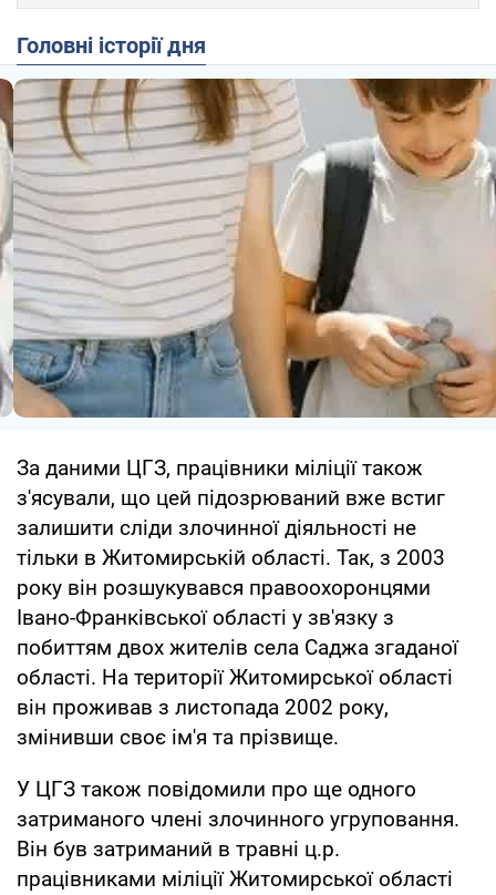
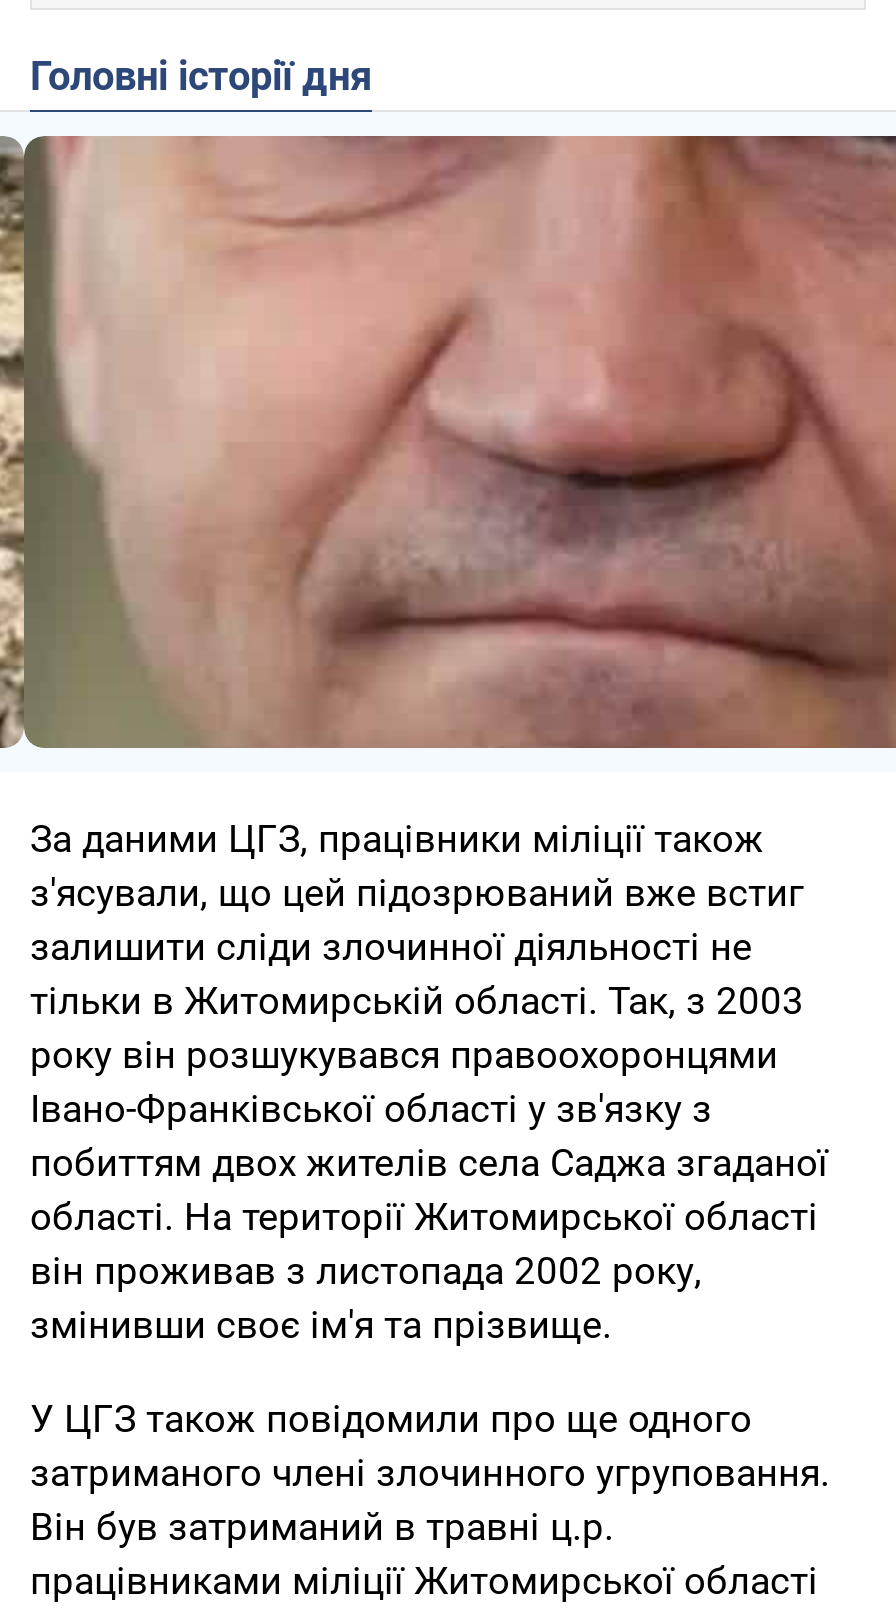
[3,78,493,419] [image] -> [6,134,890,750] [image]

